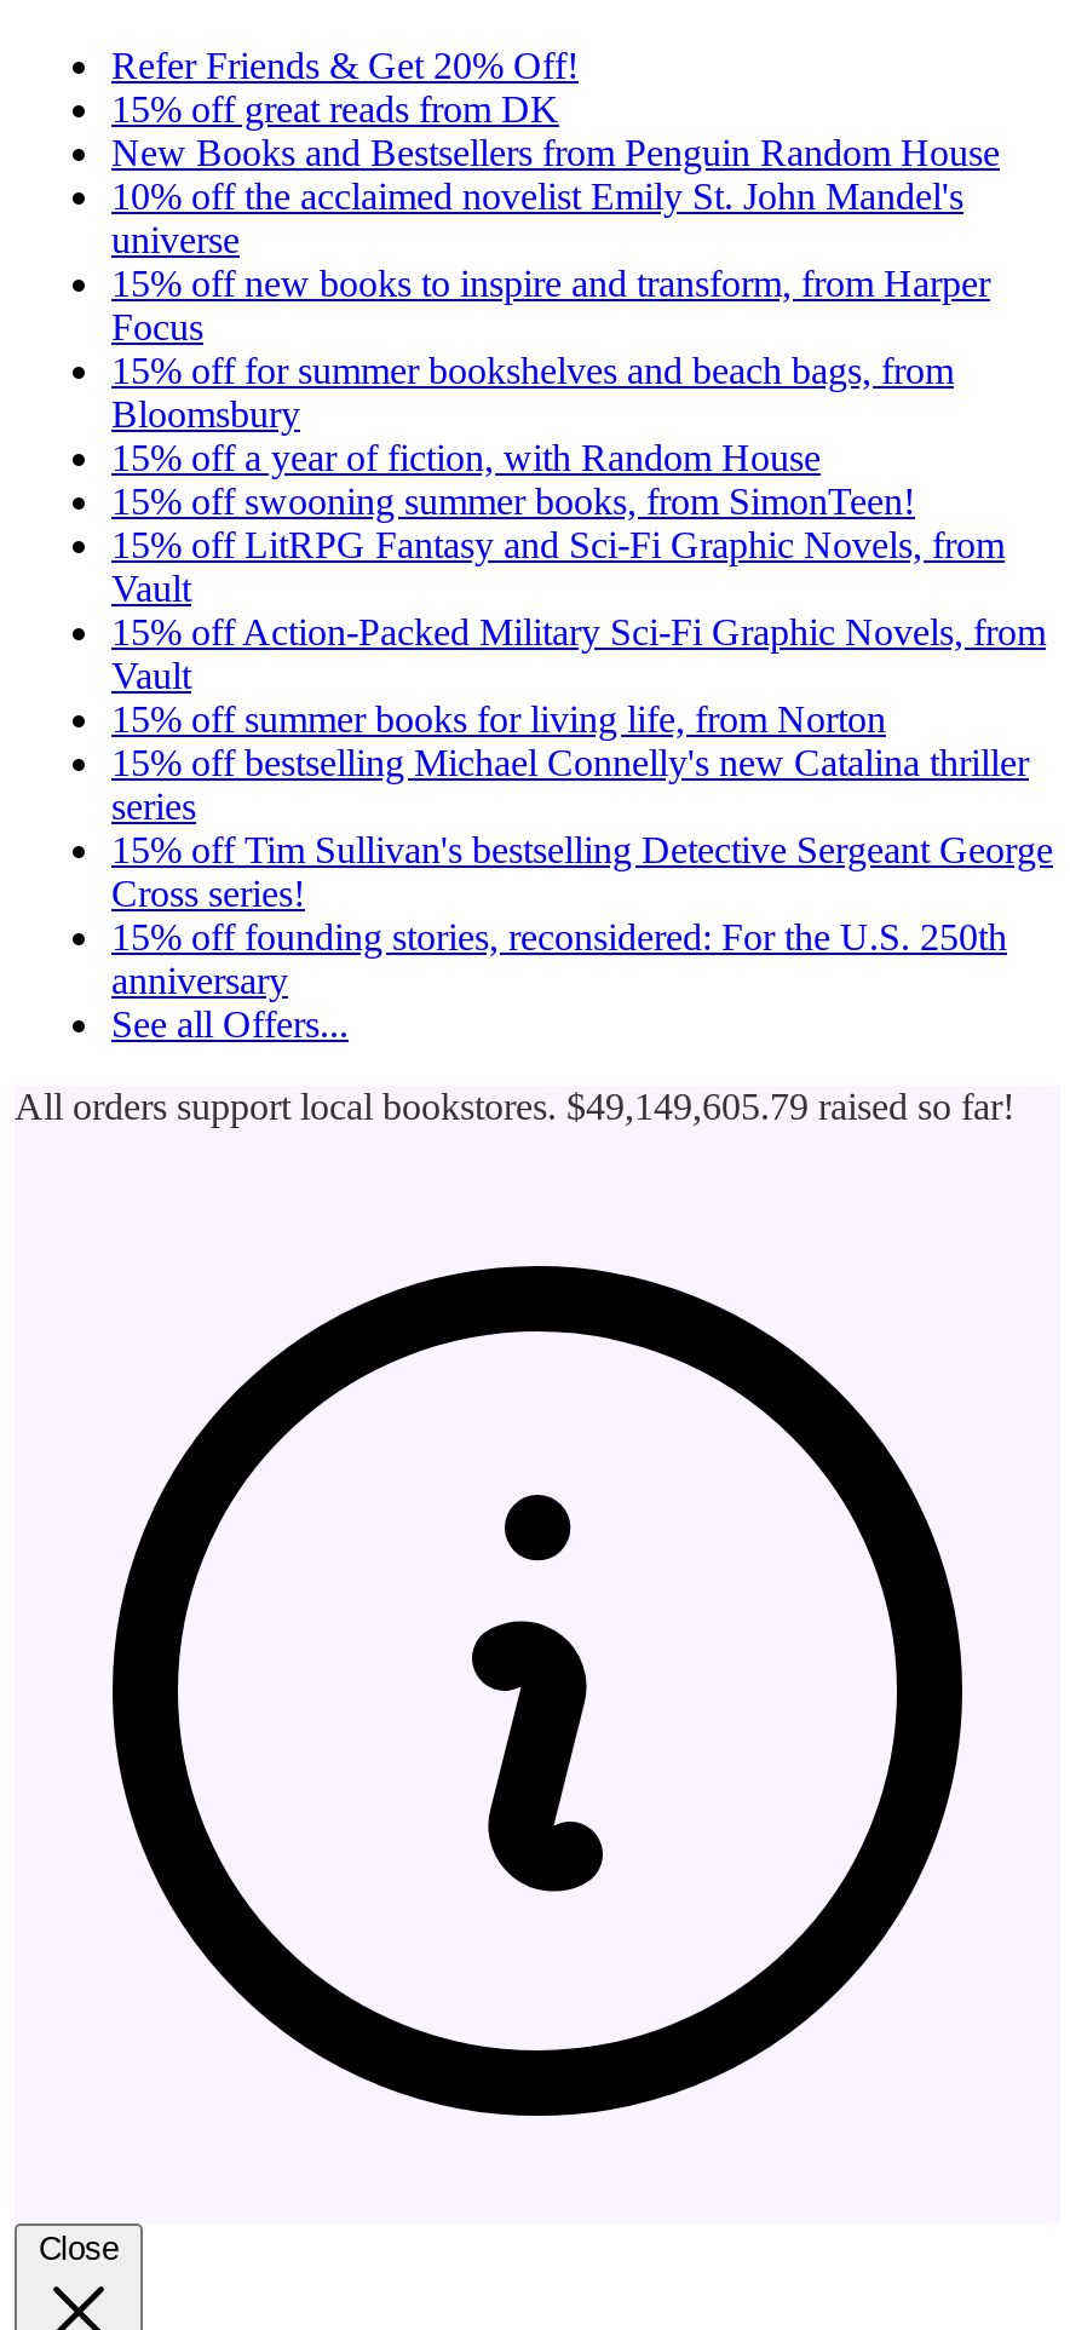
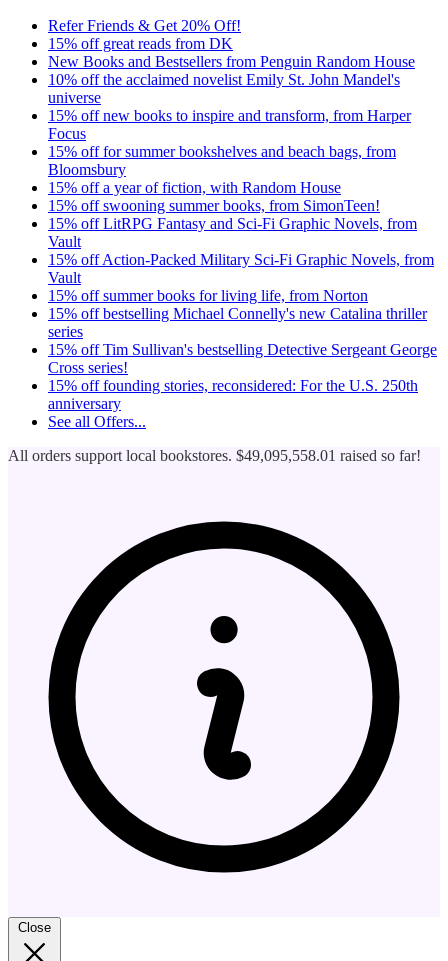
[15,1086,1014,1127] All orders support local bookstores. $49,149,605.79 raised so far! -> [8,447,421,464] All orders support local bookstores. $49,095,558.01 raised so far!

